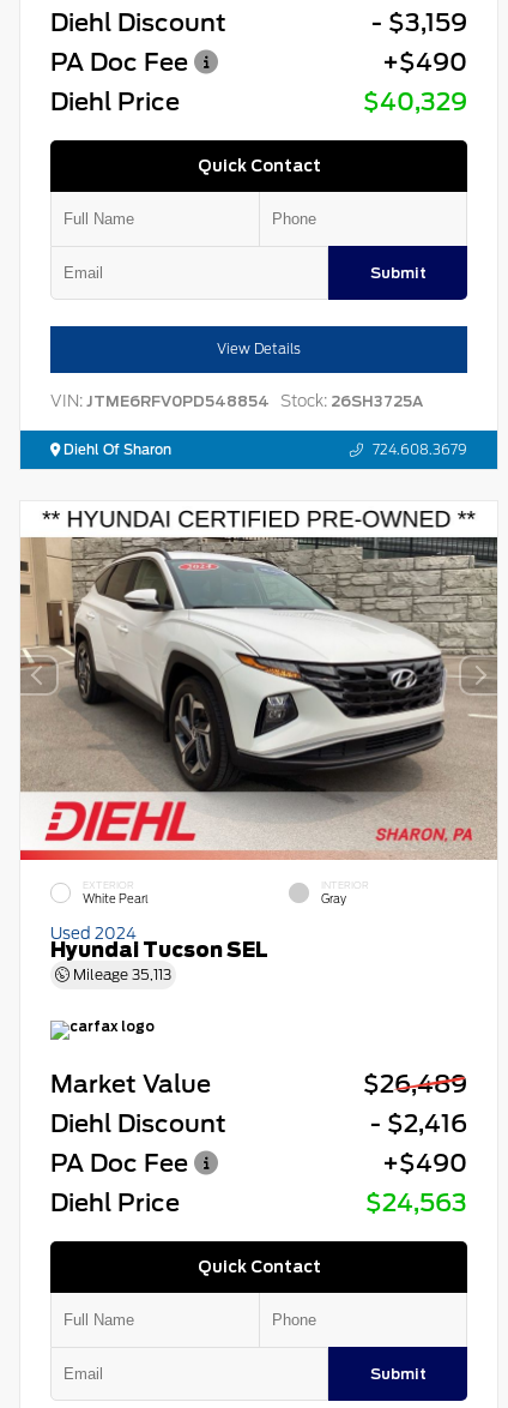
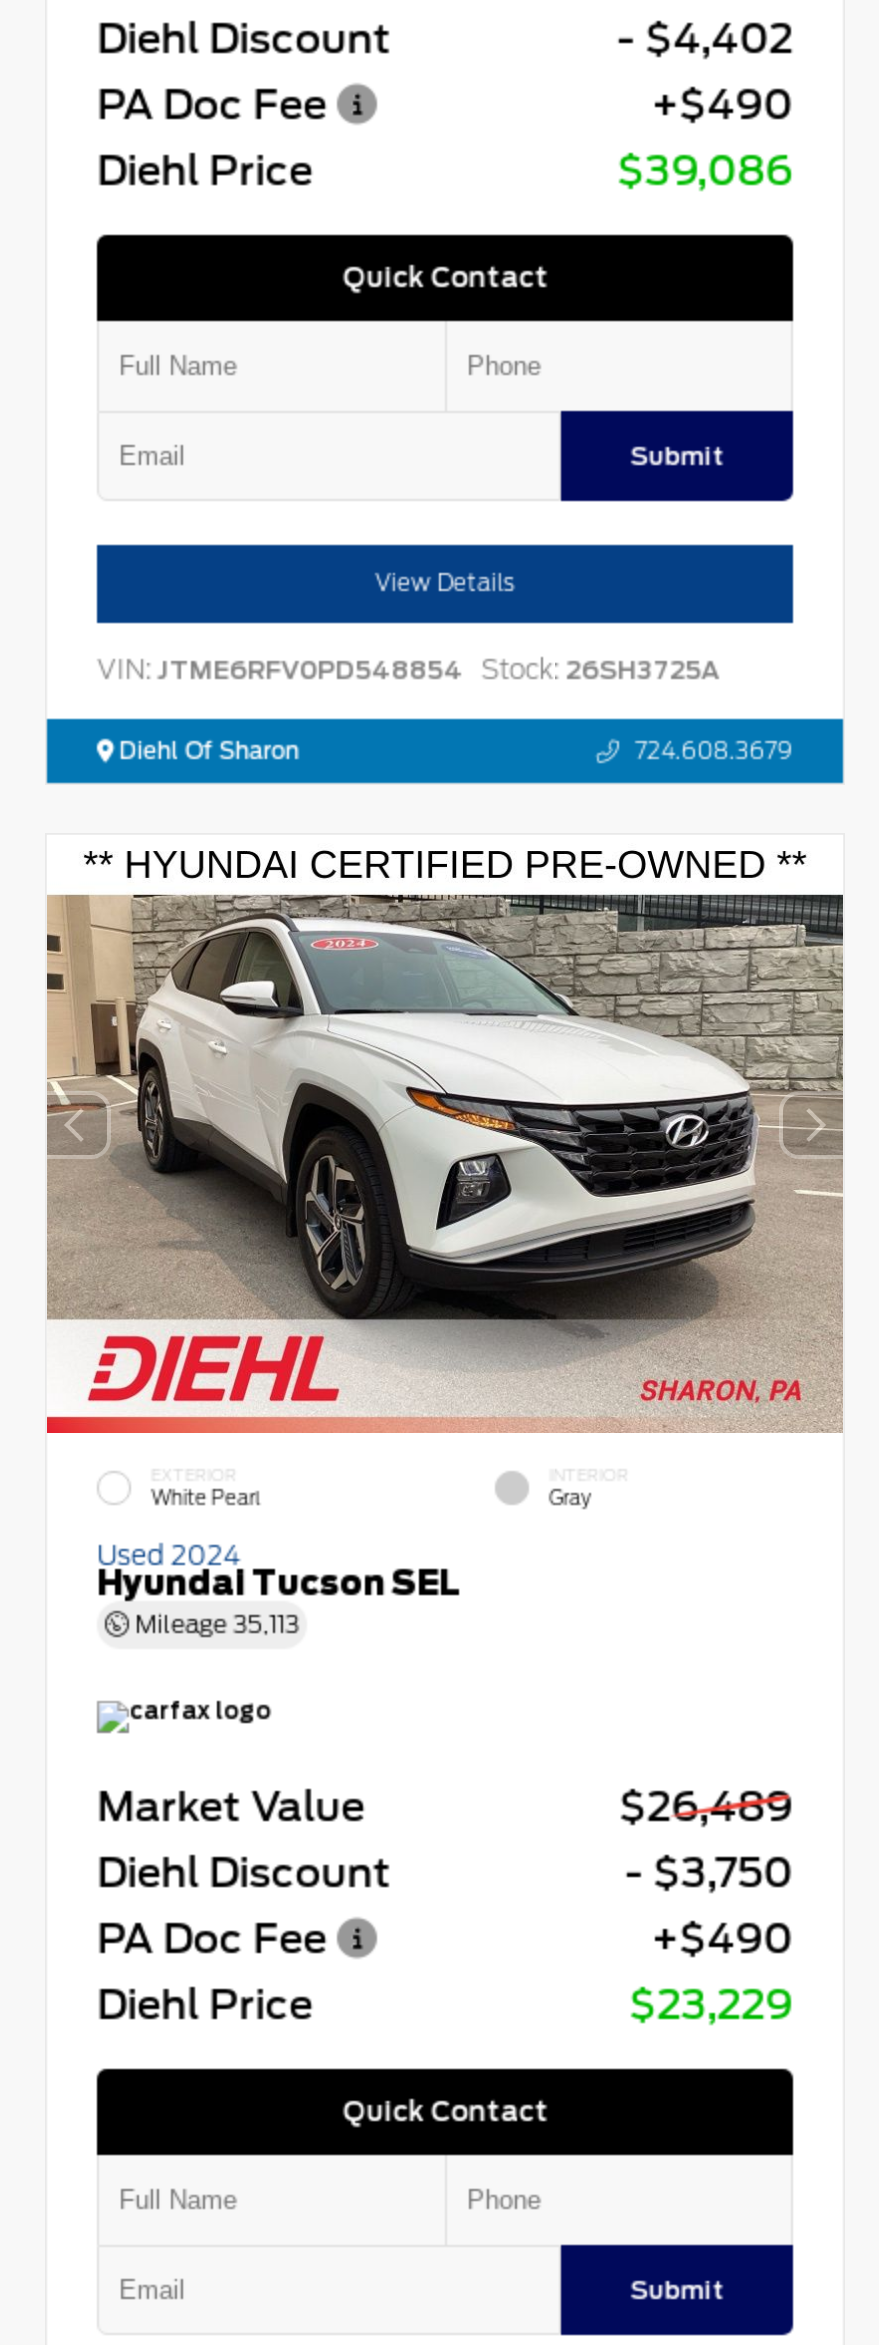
[371,8,467,37] - $3,159 -> [617,13,793,61] - $4,402
[363,87,467,116] $40,329 -> [617,145,793,193] $39,086
[370,1108,467,1137] - $2,416 -> [625,1848,793,1896] - $3,750
[365,1187,467,1216] $24,563 -> [629,1980,793,2028] $23,229

